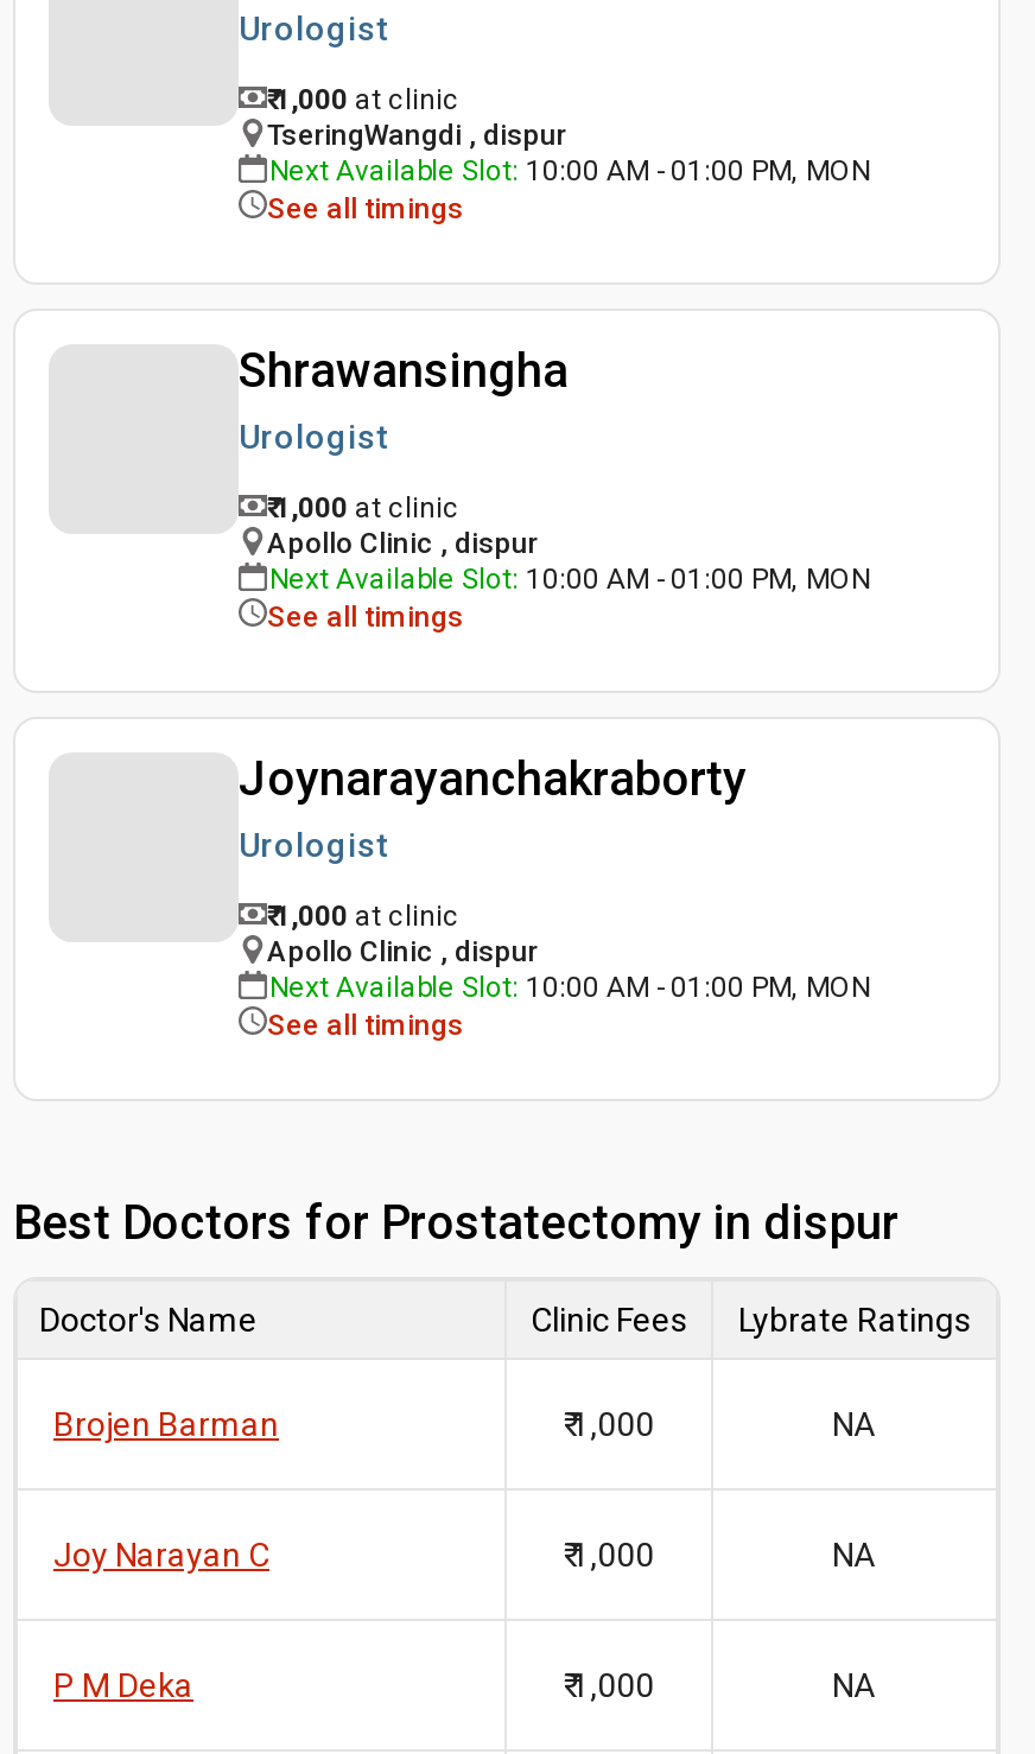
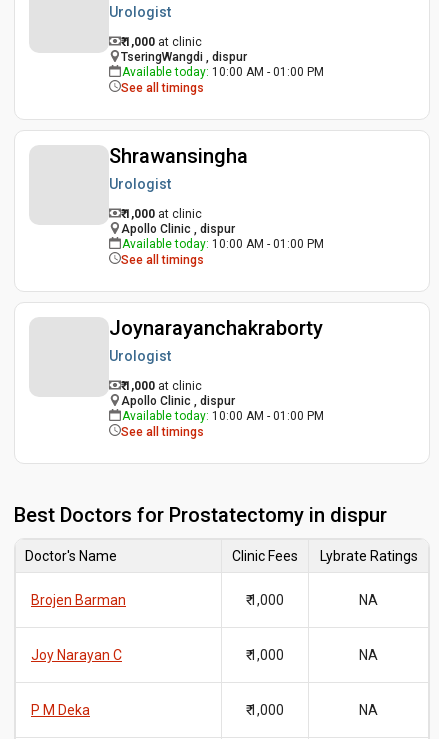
[269,154,870,188] Next Available Slot: 10:00 AM - 01:00 PM, MON -> [122,65,324,79] Available today: 10:00 AM - 01:00 PM
[269,563,870,596] Next Available Slot: 10:00 AM - 01:00 PM, MON -> [122,237,324,251] Available today: 10:00 AM - 01:00 PM
[269,971,870,1004] Next Available Slot: 10:00 AM - 01:00 PM, MON -> [122,409,324,423] Available today: 10:00 AM - 01:00 PM

